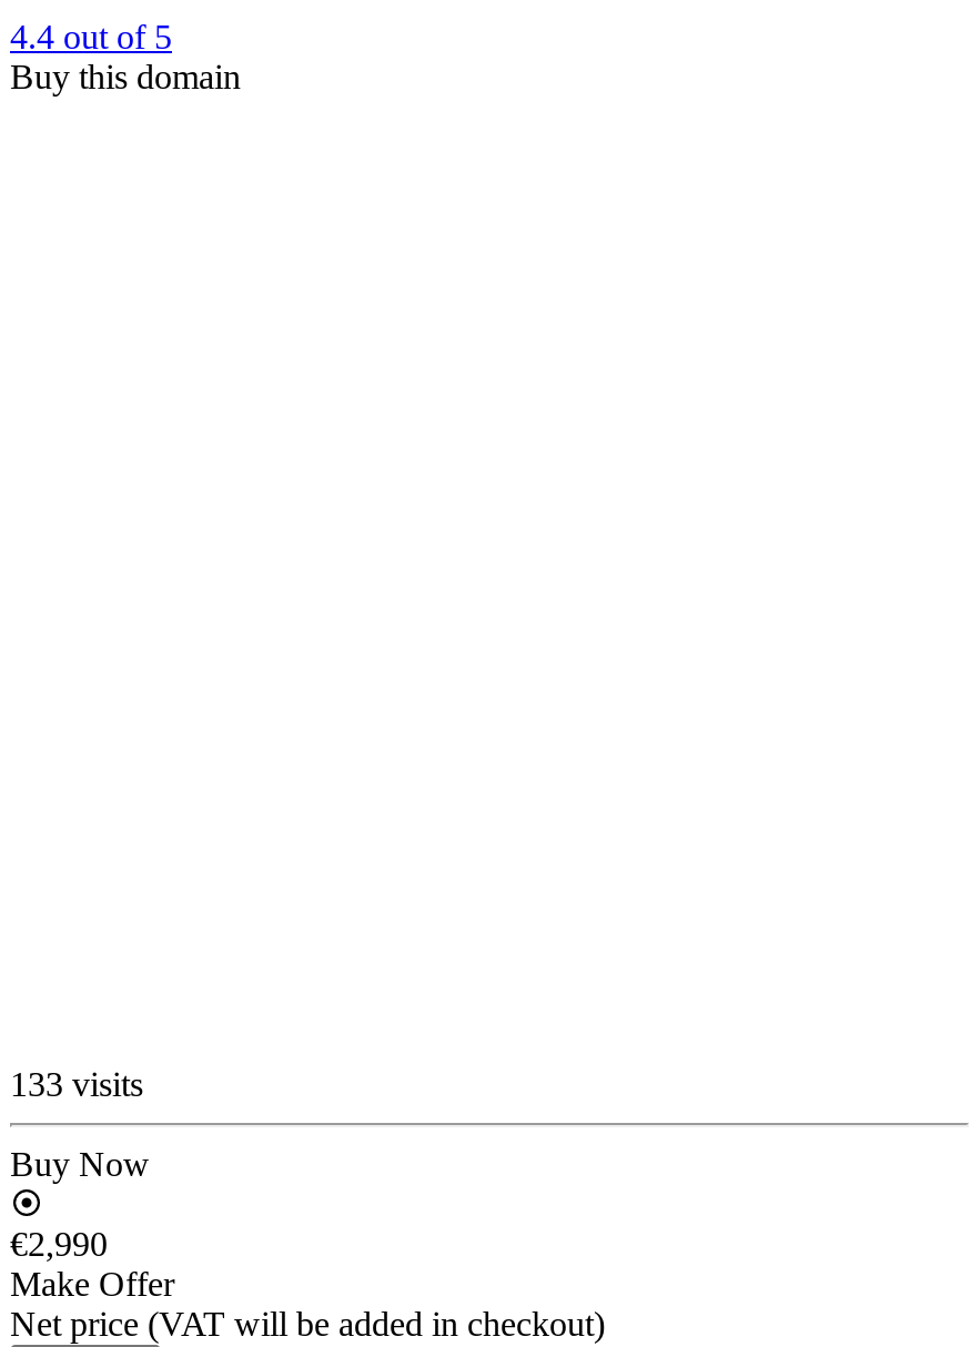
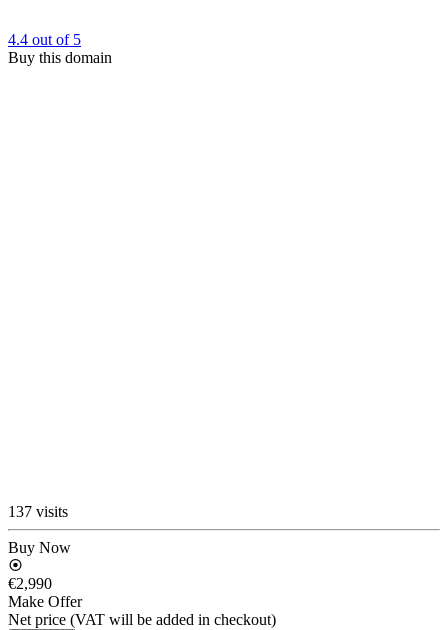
[10,1064,143,1102] 133 visits -> [8,503,68,520] 137 visits

